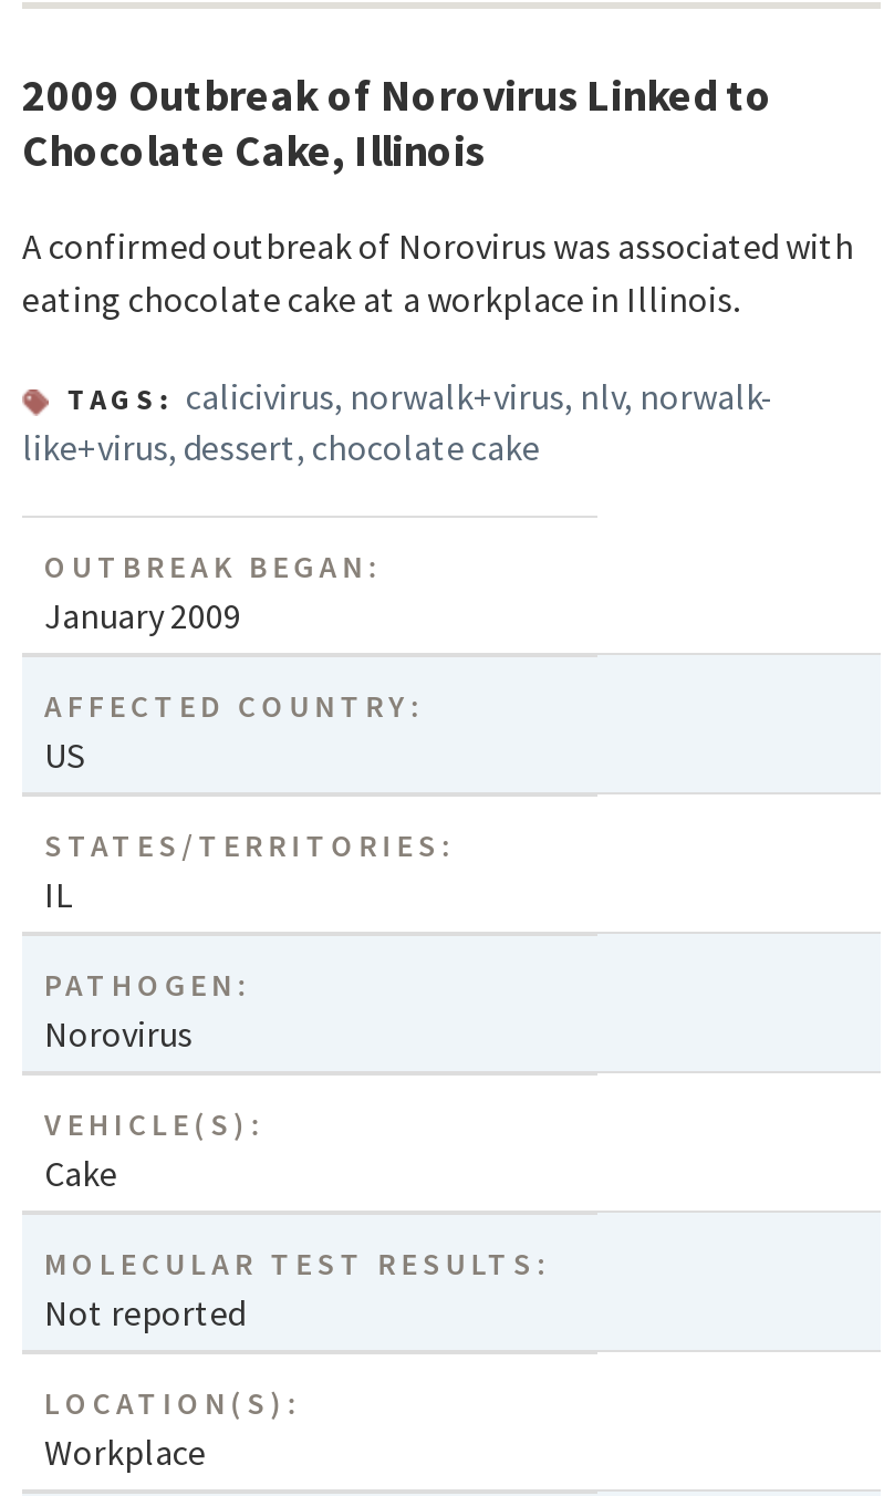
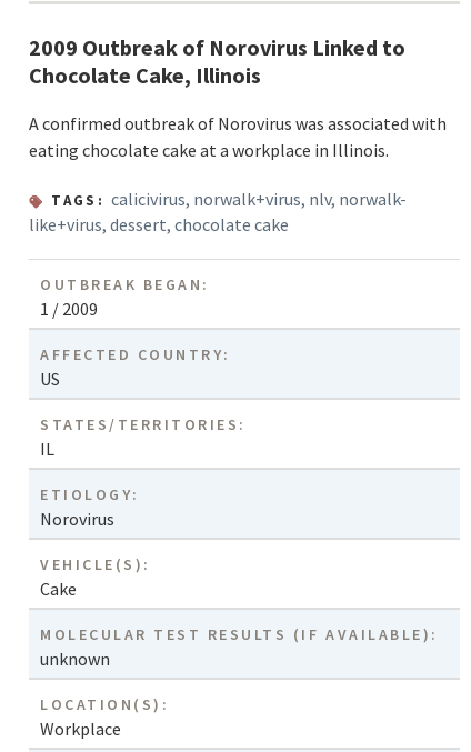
[44,594,241,638] January 2009 -> [40,298,98,320] 1 / 2009
[44,965,252,1005] PATHOGEN: -> [40,485,140,505] ETIOLOGY:
[44,1244,551,1335] MOLECULAR TEST RESULTS: | Not reported -> [40,624,439,670] MOLECULAR TEST RESULTS (IF AVAILABLE): | unknown

